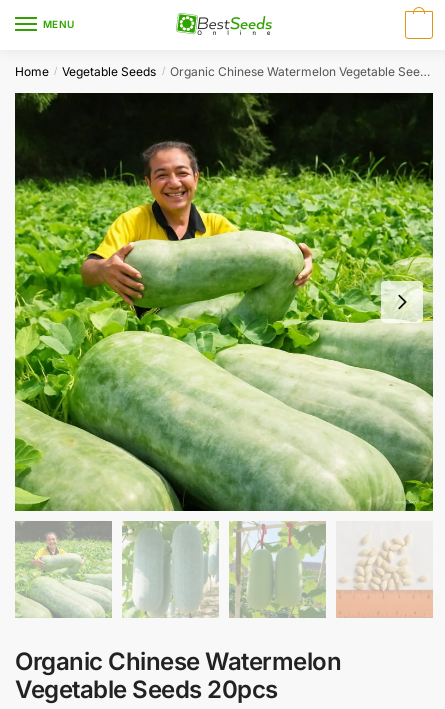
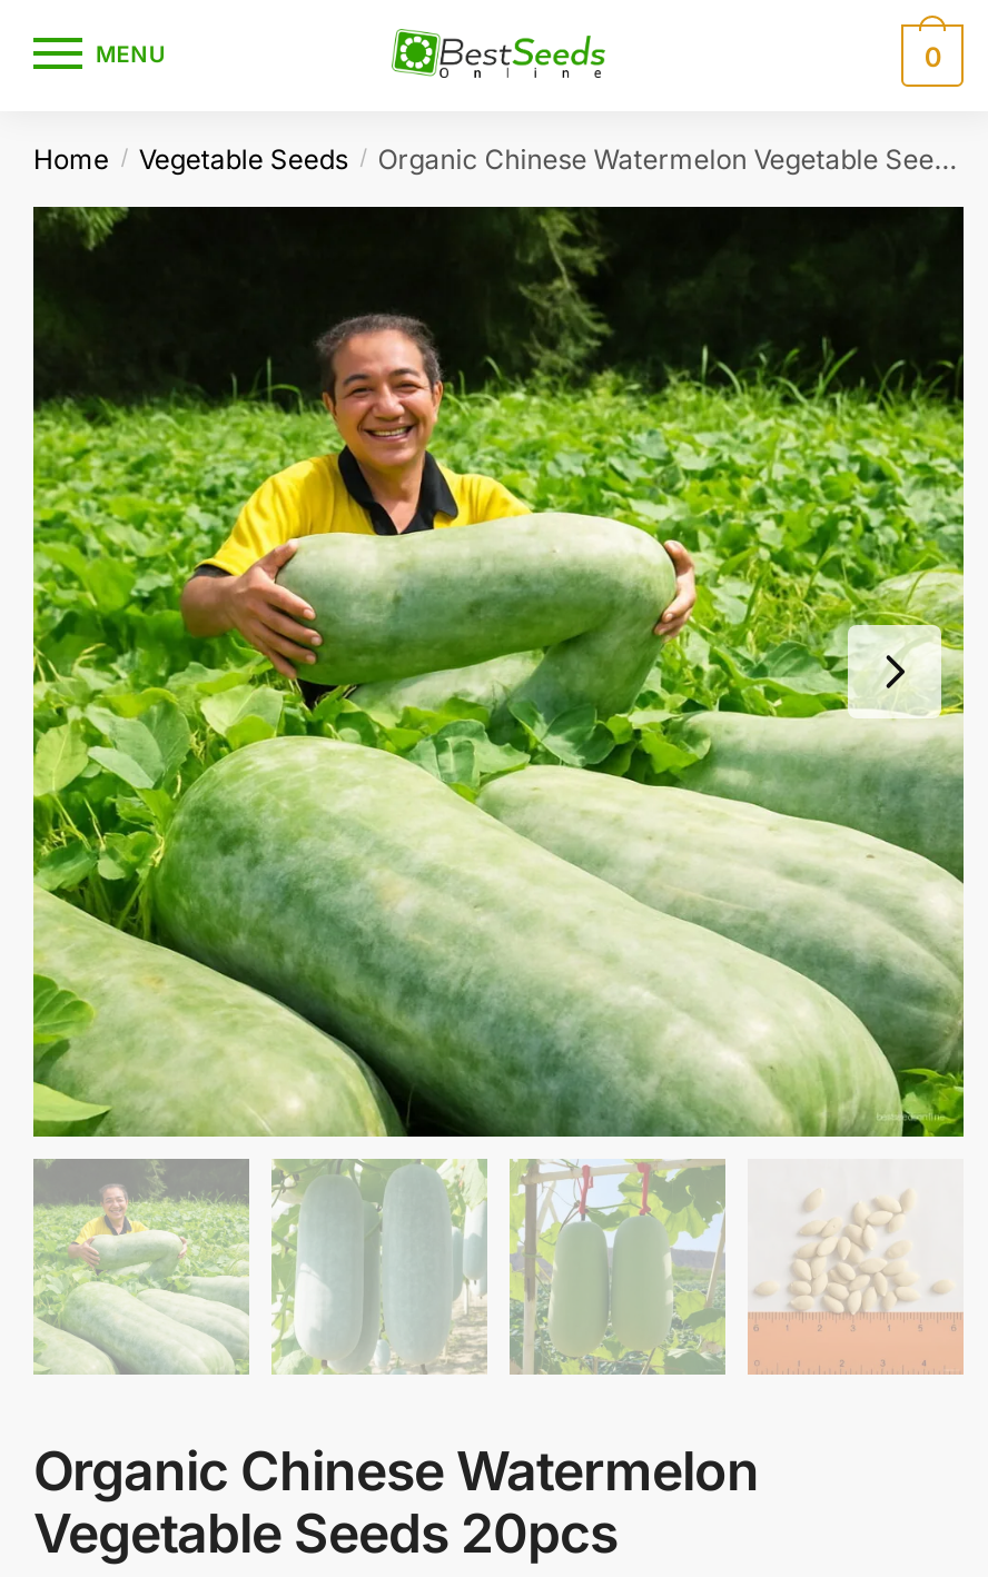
none -> [924,40,941,73] 0

